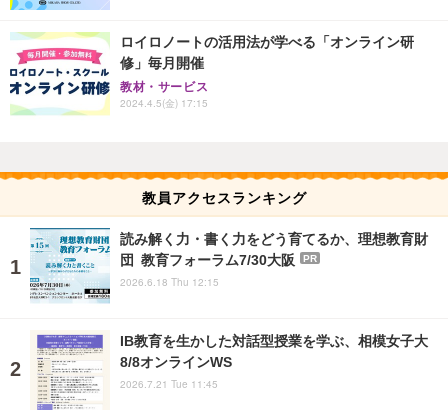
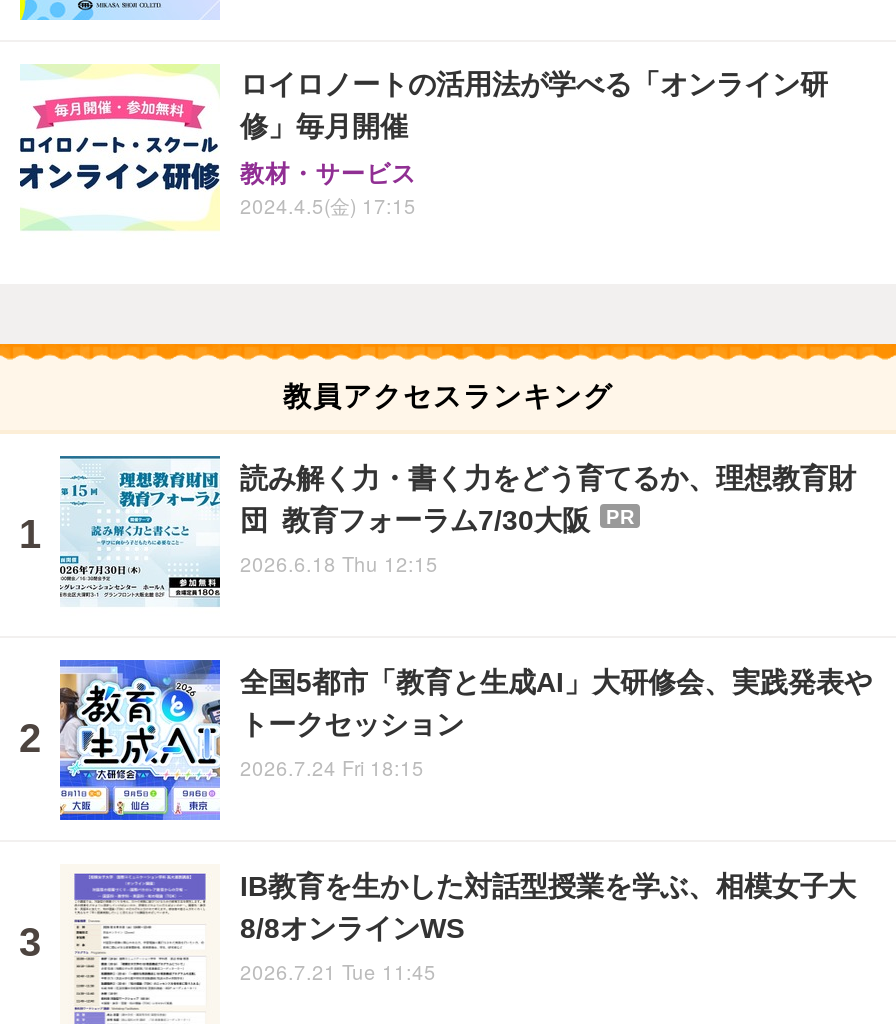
none -> [58,658,872,822] [image] | 全国5都市「教育と生成AI」大研修会、実践発表や | トークセッション | 2026.7.24 Fri 18:15

